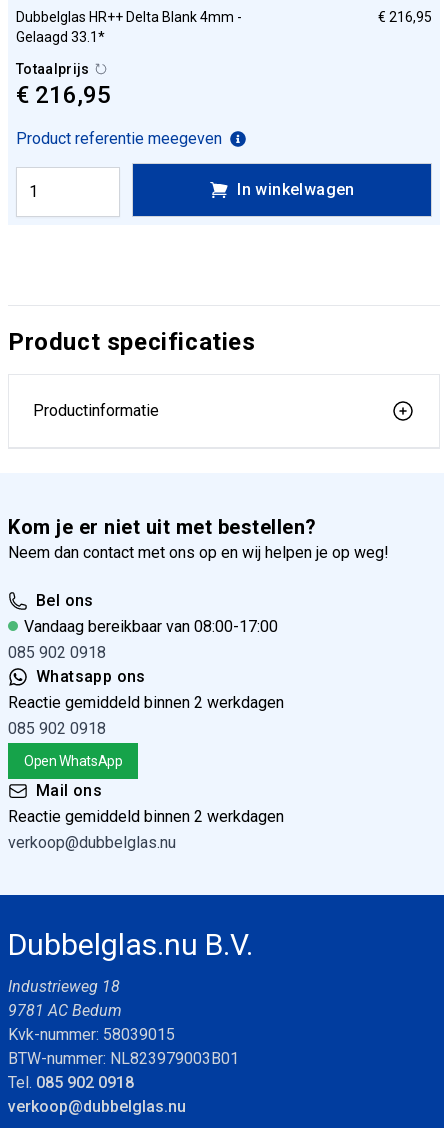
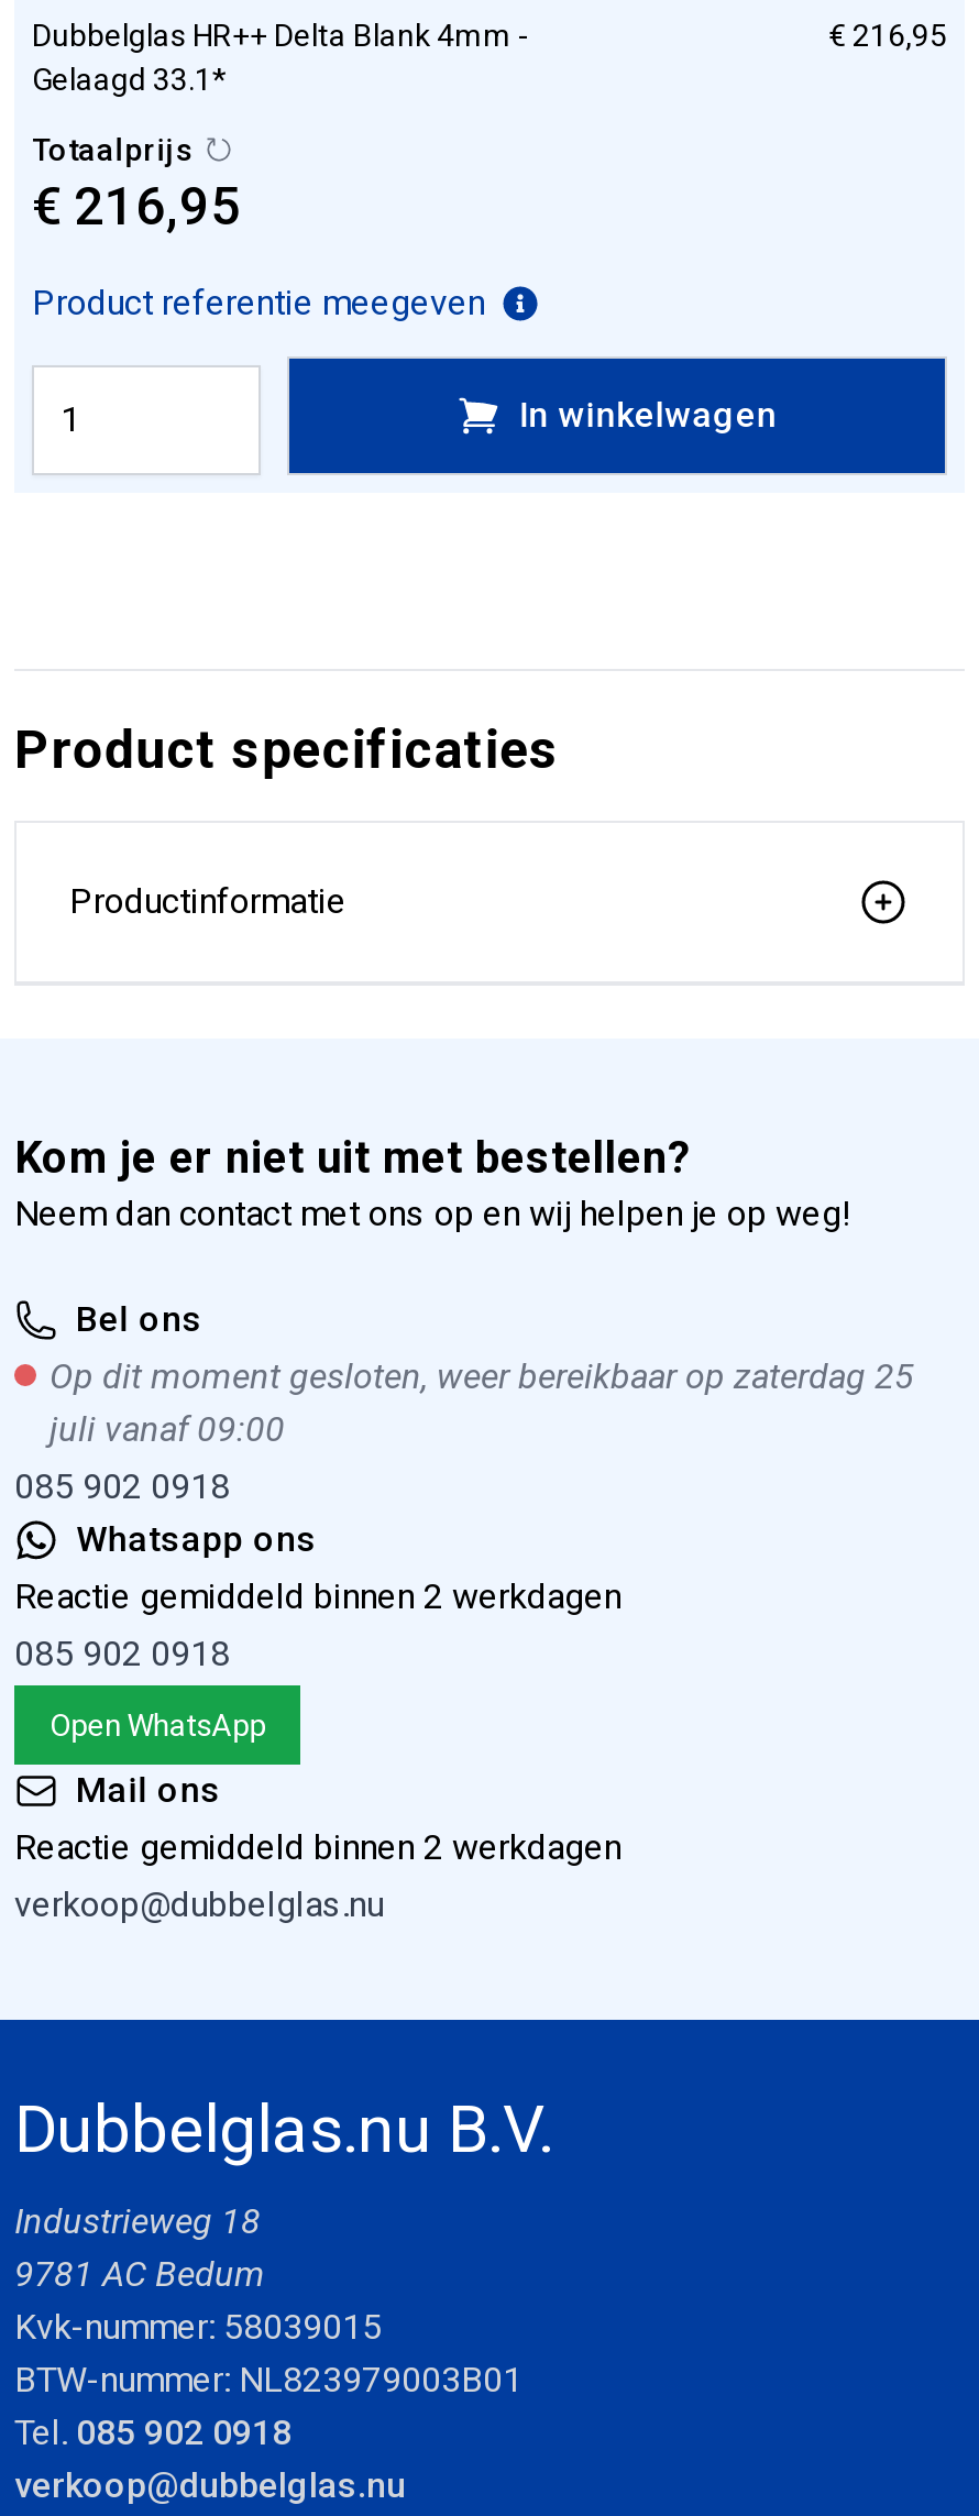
[24,617,278,636] Vandaag bereikbaar van 08:00-17:00 -> [50,1355,914,1450] Op dit moment gesloten, weer bereikbaar op zaterdag 25 | juli vanaf 09:00

